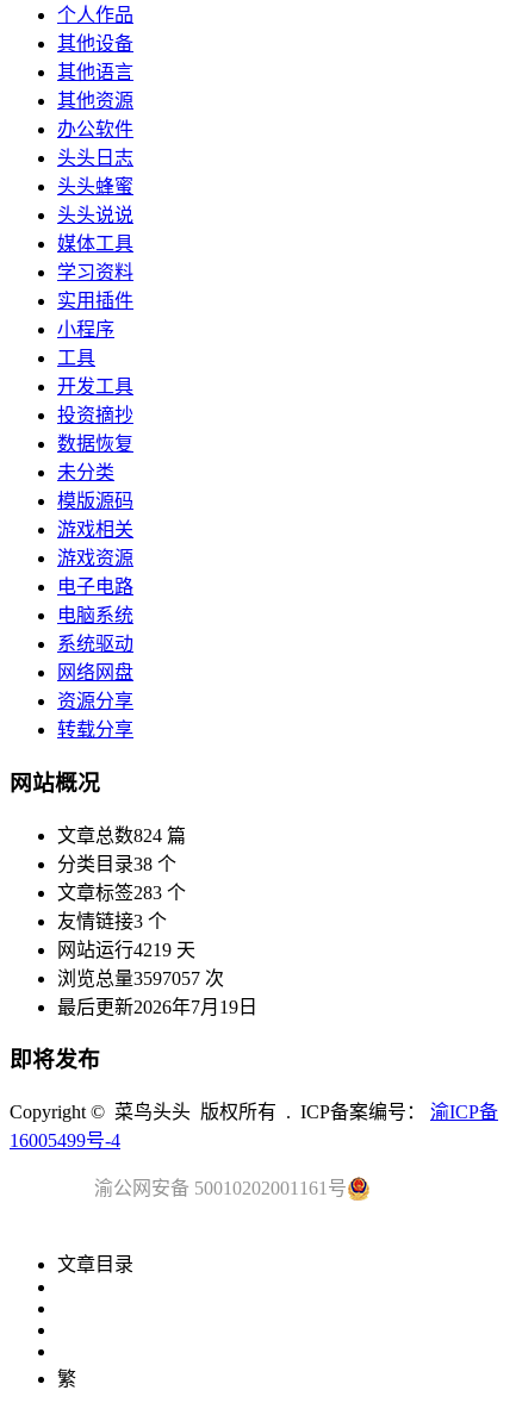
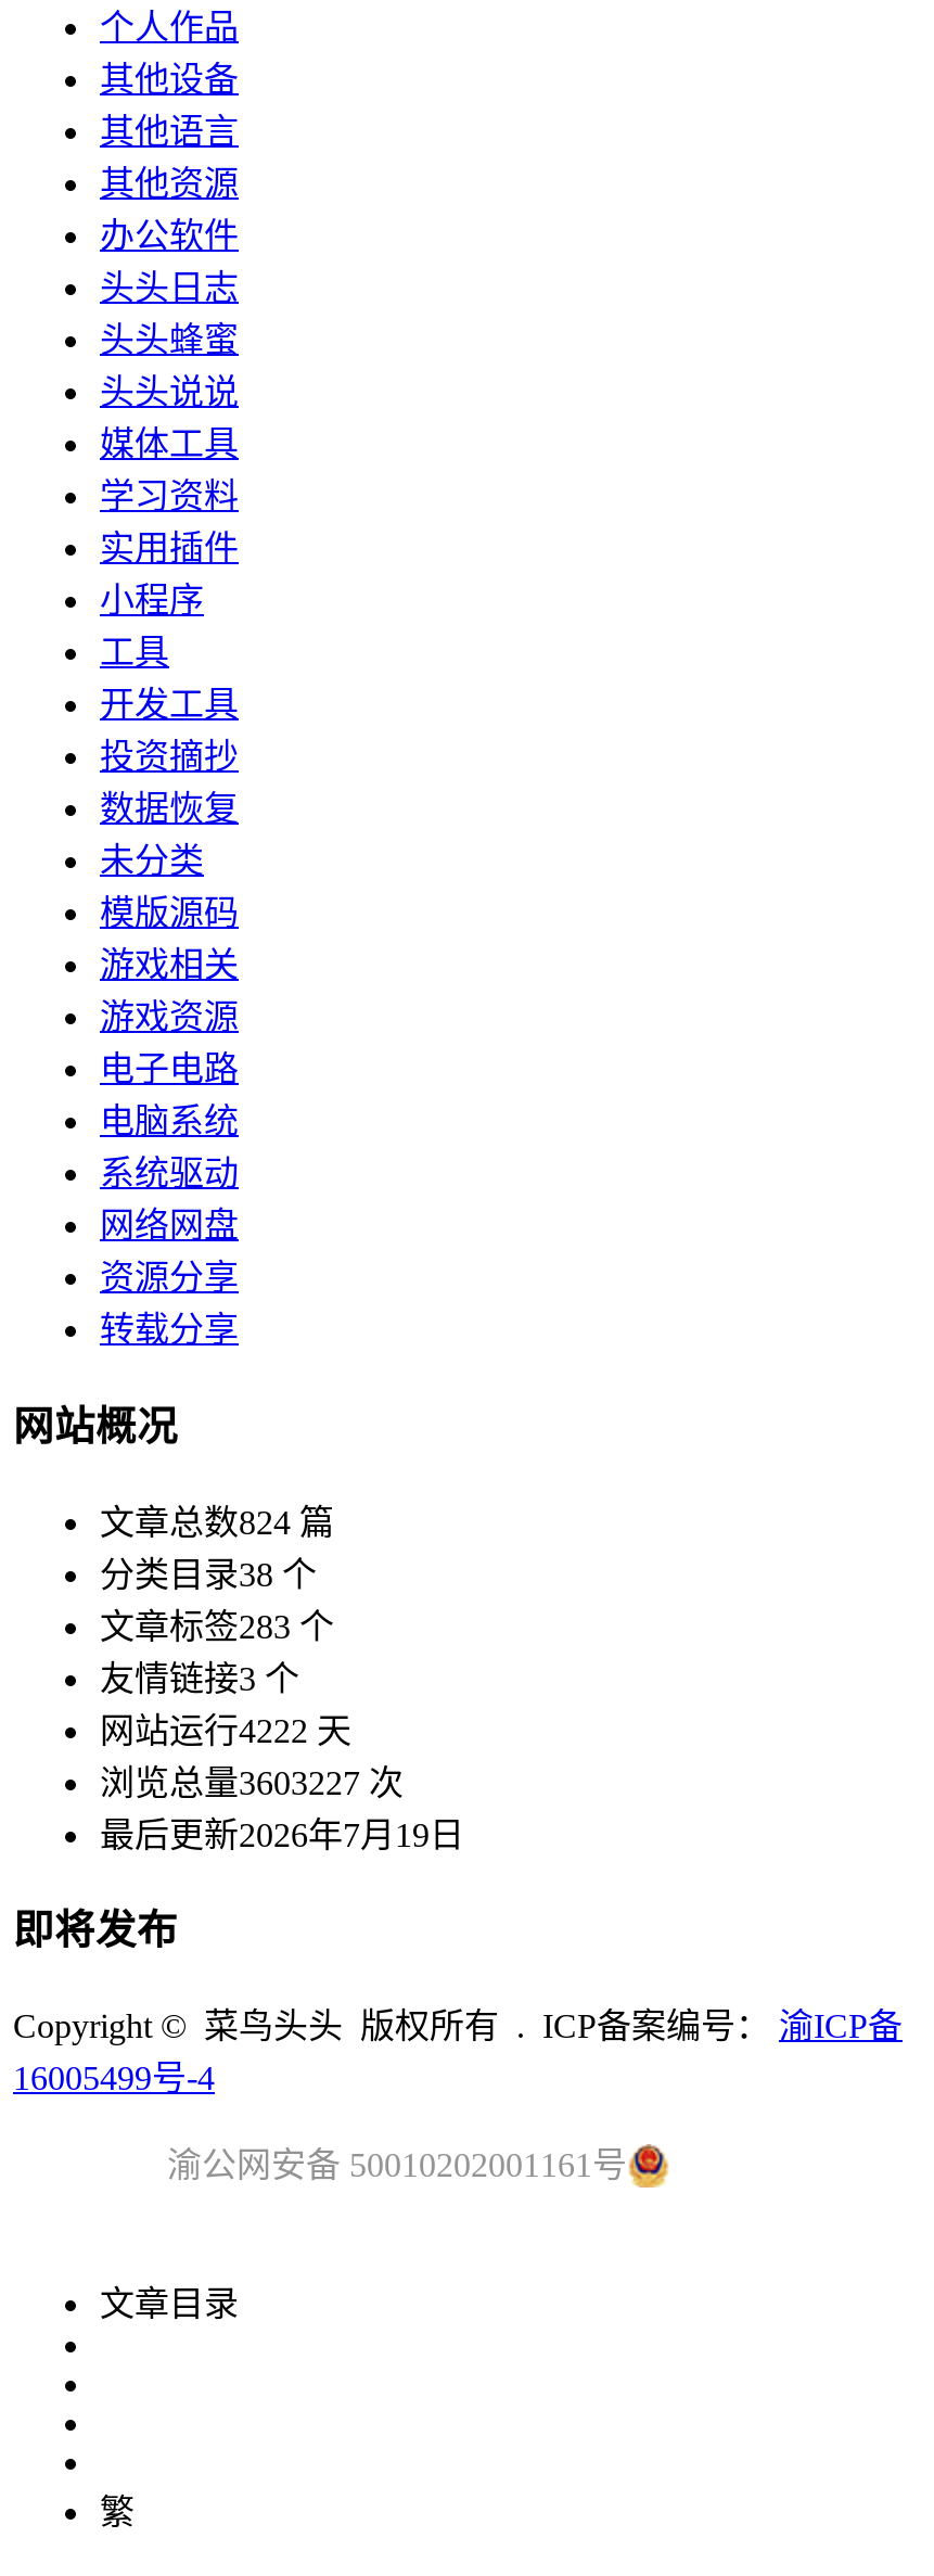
[57,939,195,959] 网站运行4219 天 -> [100,1711,351,1748] 网站运行4222 天
[57,968,224,988] 浏览总量3597057 次 -> [100,1763,404,1800] 浏览总量3603227 次

